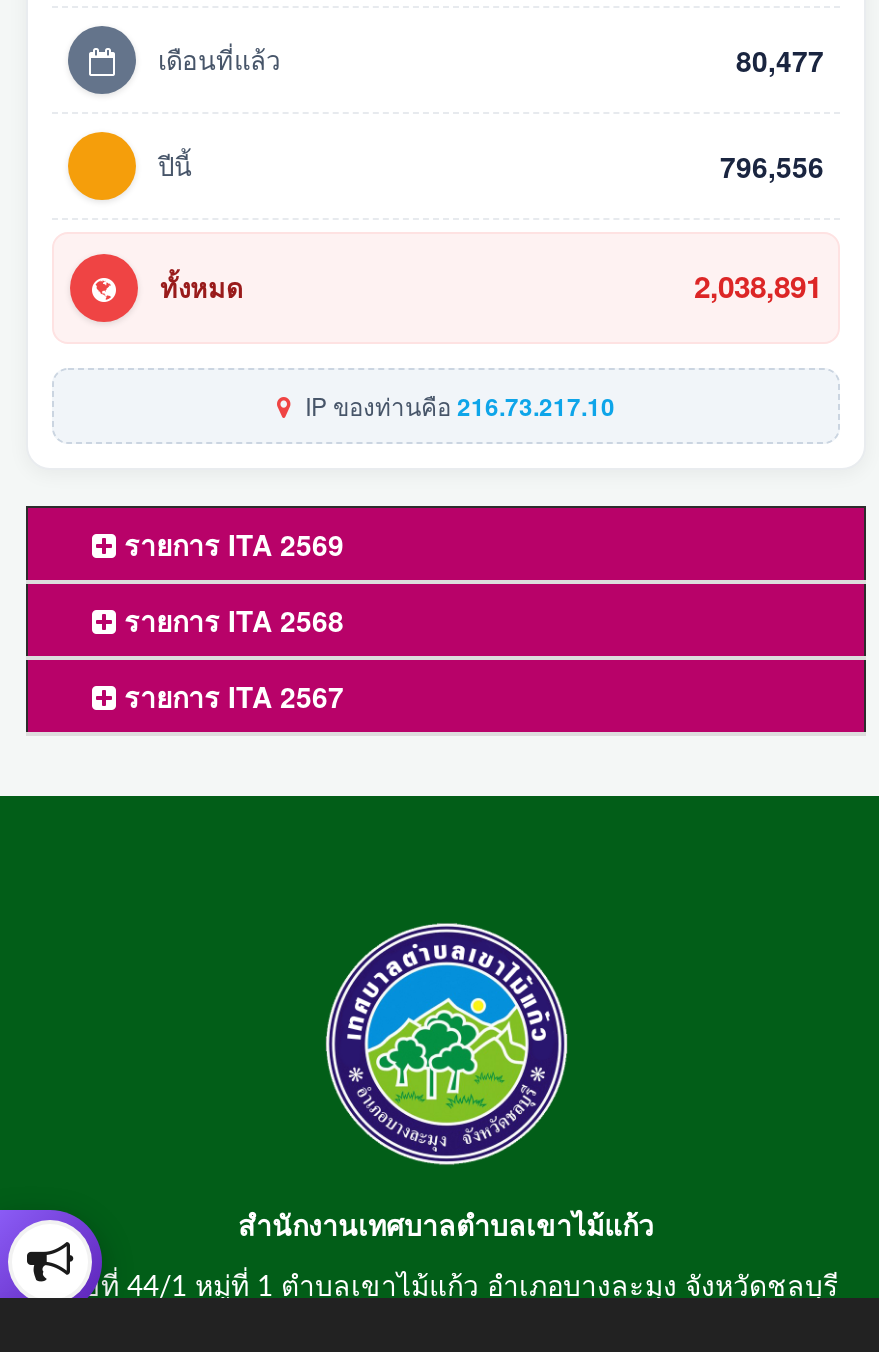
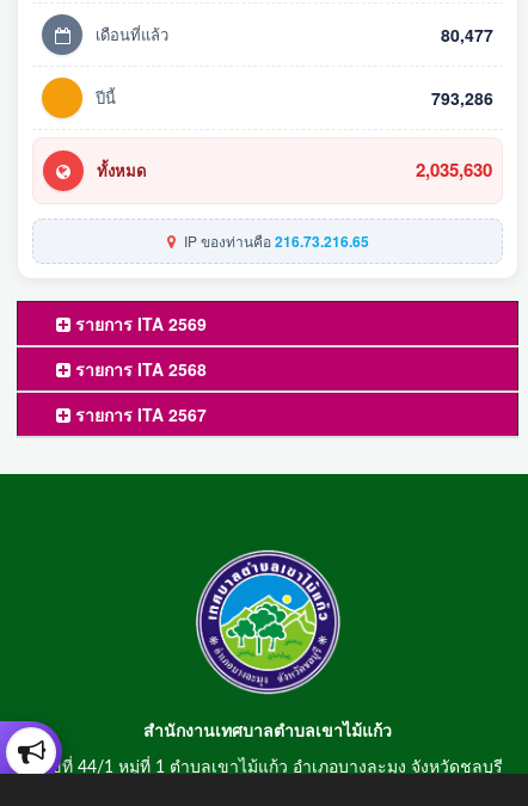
[720,146,824,186] 796,556 -> [431,86,493,110] 793,286
[694,265,822,309] 2,038,891 -> [416,157,492,183] 2,035,630
[299,388,615,424] IP ของท่านคือ216.73.217.10 -> [180,230,369,252] IP ของท่านคือ216.73.216.65

